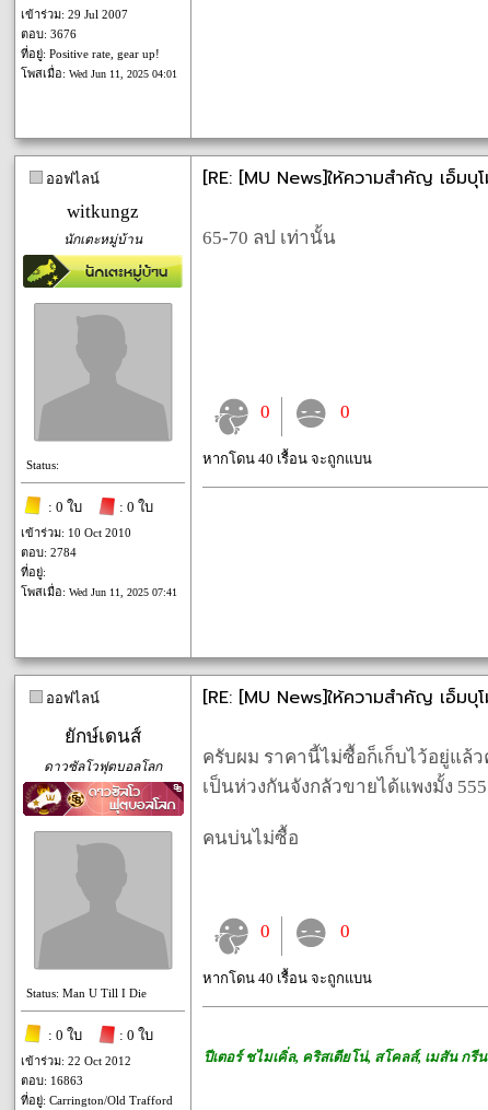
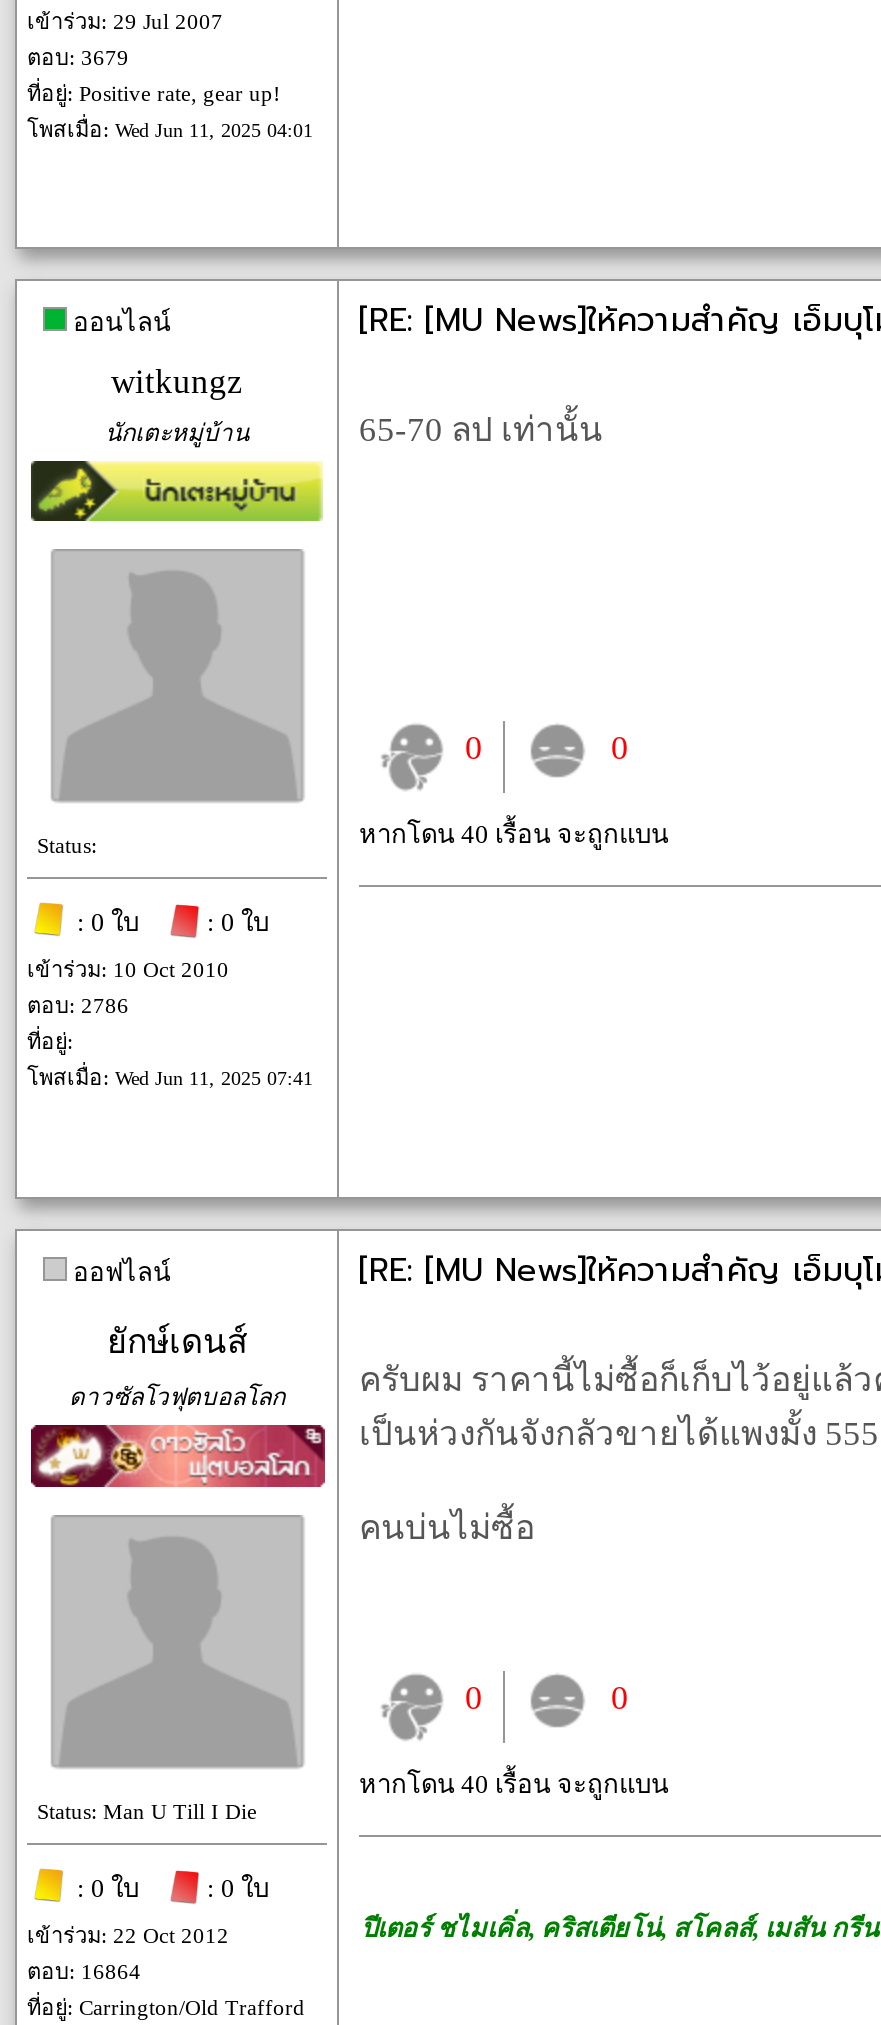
[21,27,77,40] ตอบ: 3676 -> [27,45,129,69] ตอบ: 3679
[46,171,100,187] ออฟไลน์ -> [73,307,171,337] ออนไลน์
[21,546,77,559] ตอบ: 2784 -> [27,993,129,1017] ตอบ: 2786
[21,1074,83,1087] ตอบ: 16863 -> [27,1959,141,1983] ตอบ: 16864

